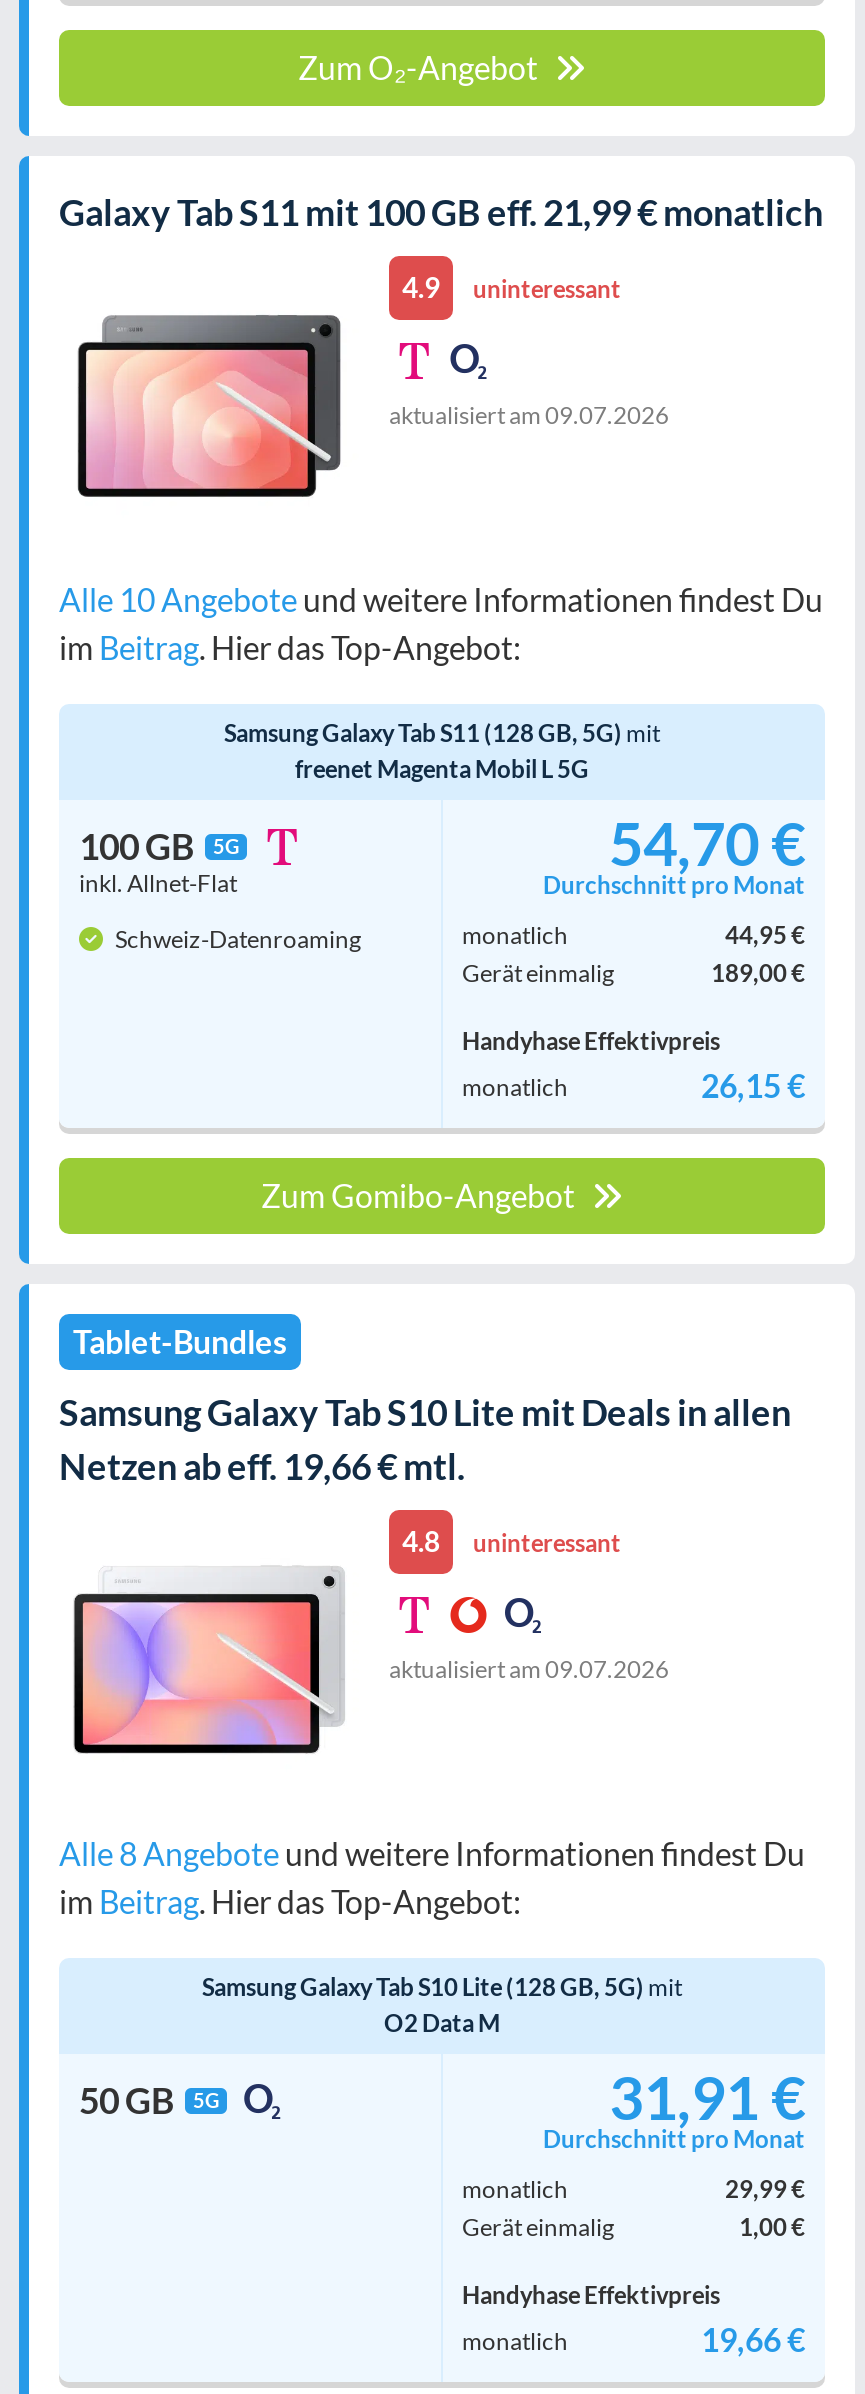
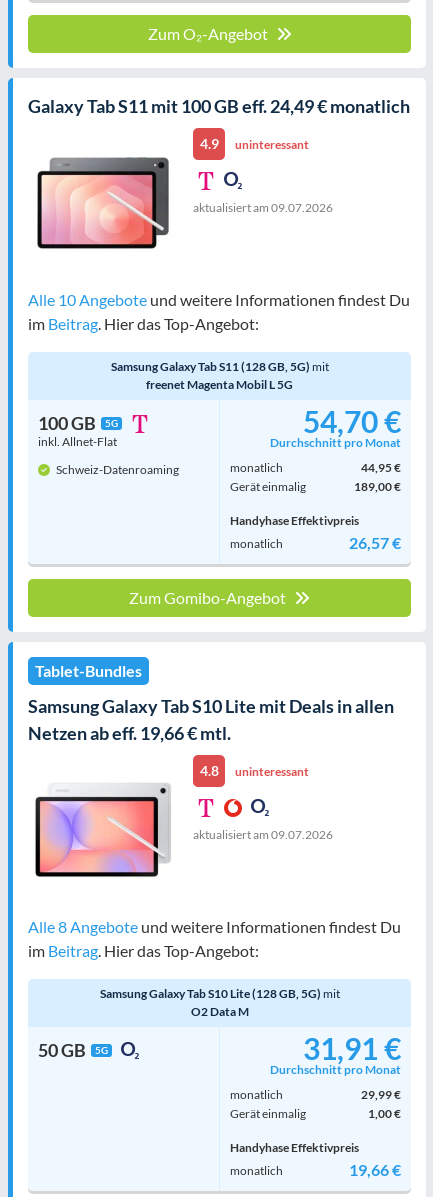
[59,191,823,235] Galaxy Tab S11 mit 100 GB eff. 21,99 € monatlich -> [28,95,410,117] Galaxy Tab S11 mit 100 GB eff. 24,49 € monatlich
[701,1067,805,1105] 26,15 € -> [349,533,401,552] 26,57 €

